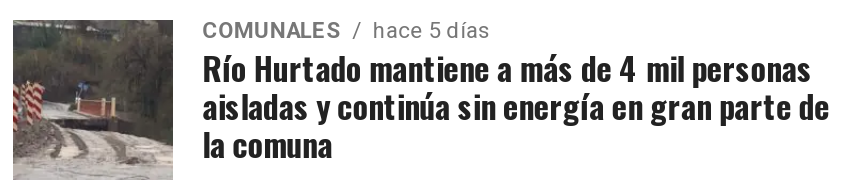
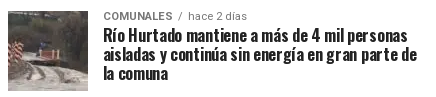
[202,18,490,44] COMUNALES hace 5 días -> [103,10,247,23] COMUNALES hace 2 días

